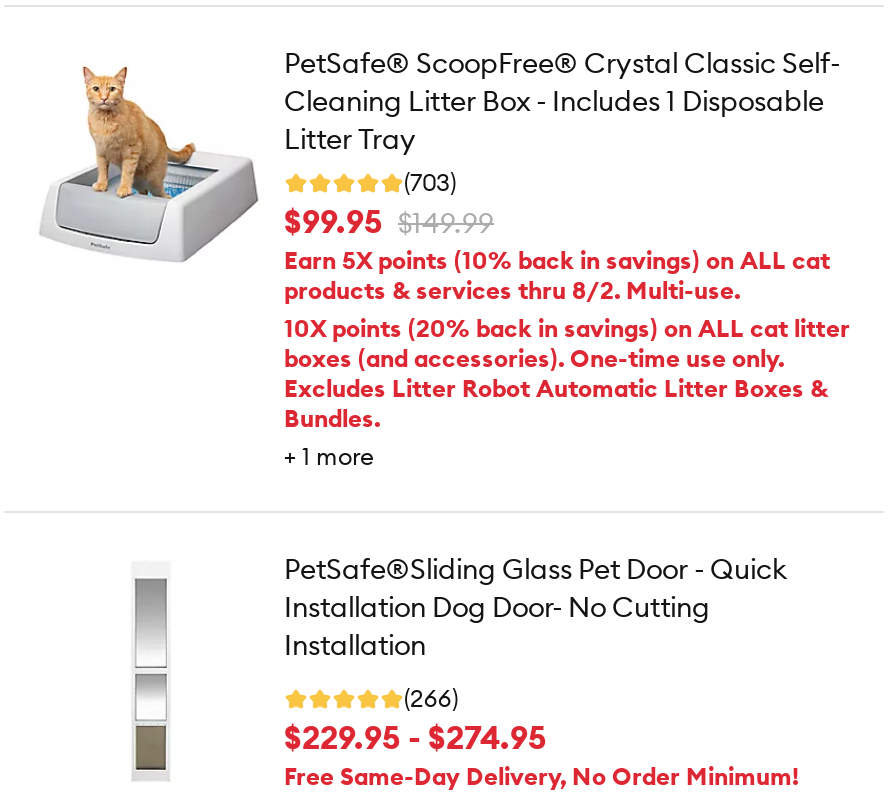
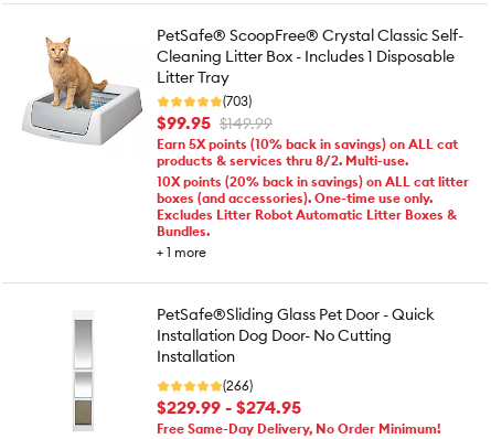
[284,717,546,757] $229.95 - $274.95 -> [157,396,301,418] $229.99 - $274.95

